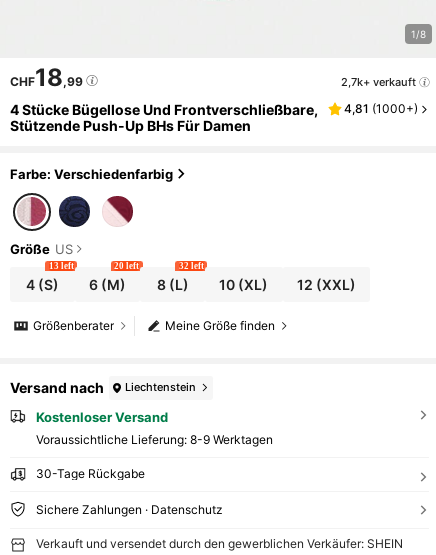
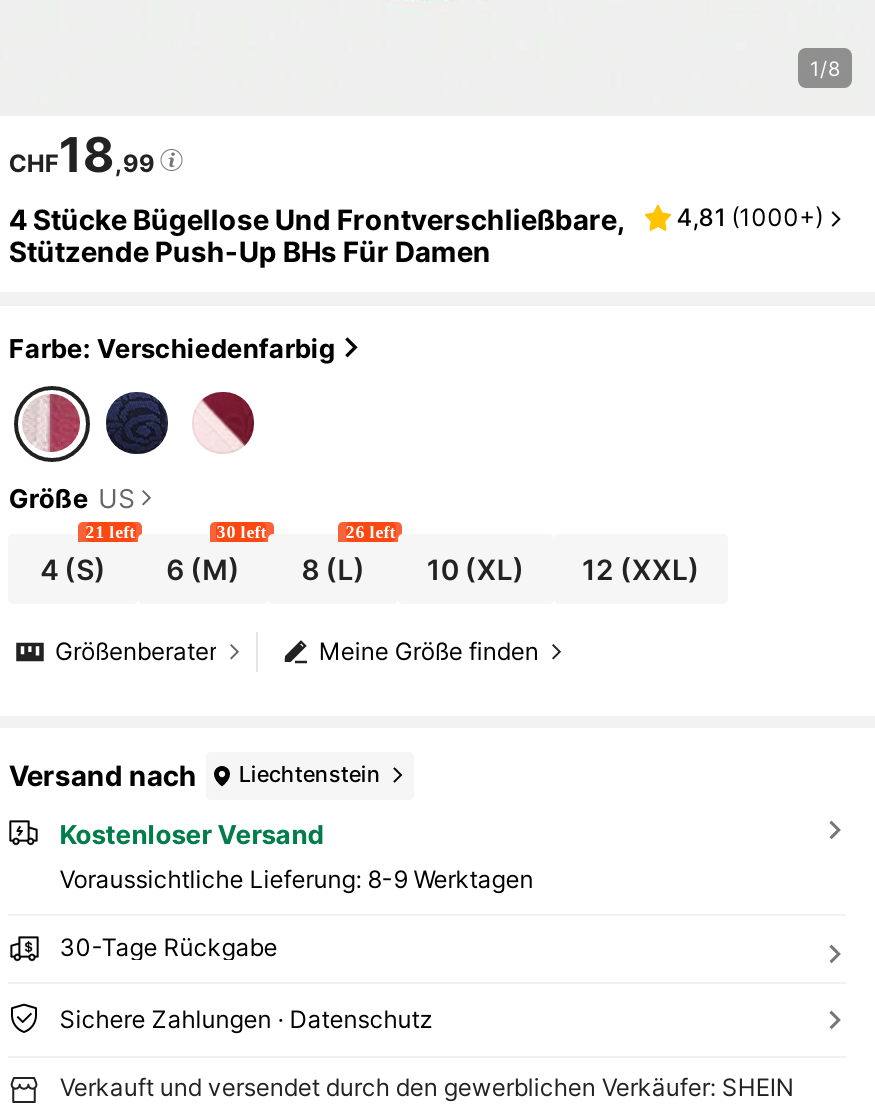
[341,75,416,89] 2,7k+ verkauft -> none
[49,261,74,271] 13 left -> [85,522,135,542] 21 left
[114,261,139,271] 20 left -> [217,522,267,542] 30 left
[179,261,204,271] 32 left -> [346,522,396,542] 26 left

